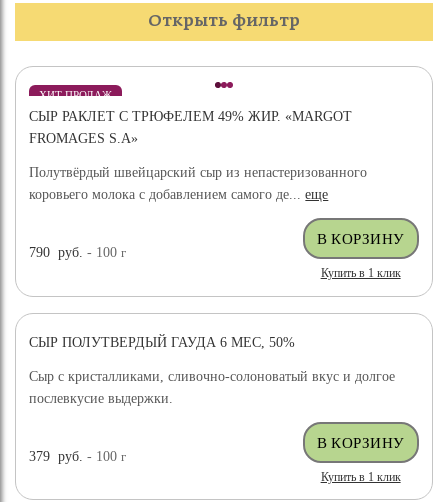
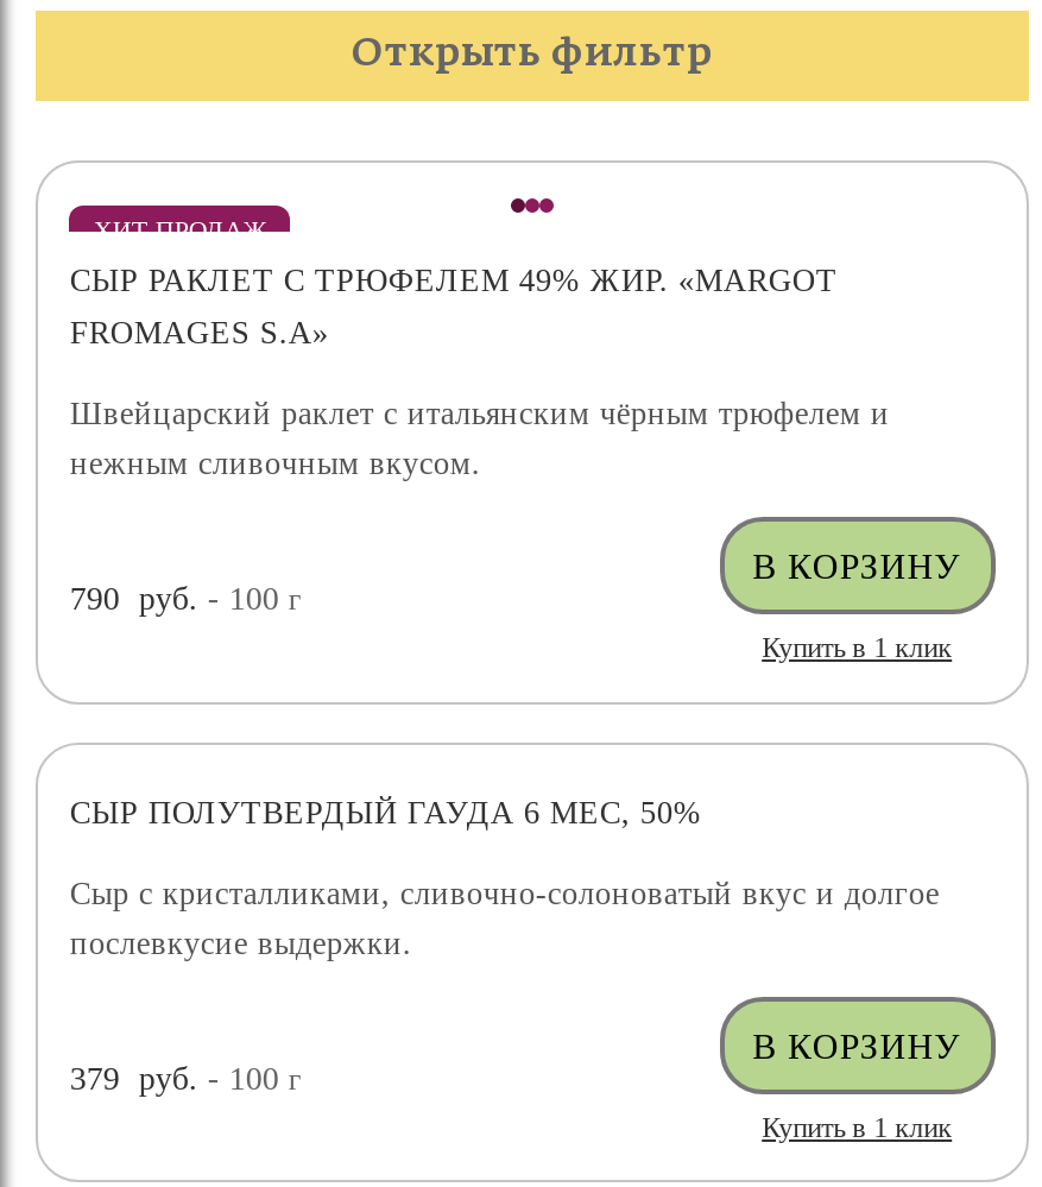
[29,165,367,202] Полутвёрдый швейцарский сыр из непастеризованного | коровьего молока с добавлением самого де... еще -> [70,397,890,482] Швейцарский раклет с итальянским чёрным трюфелем и | нежным сливочным вкусом.

